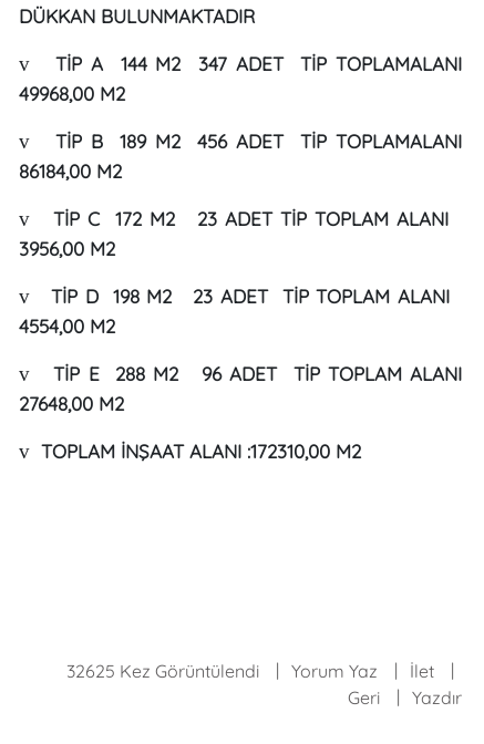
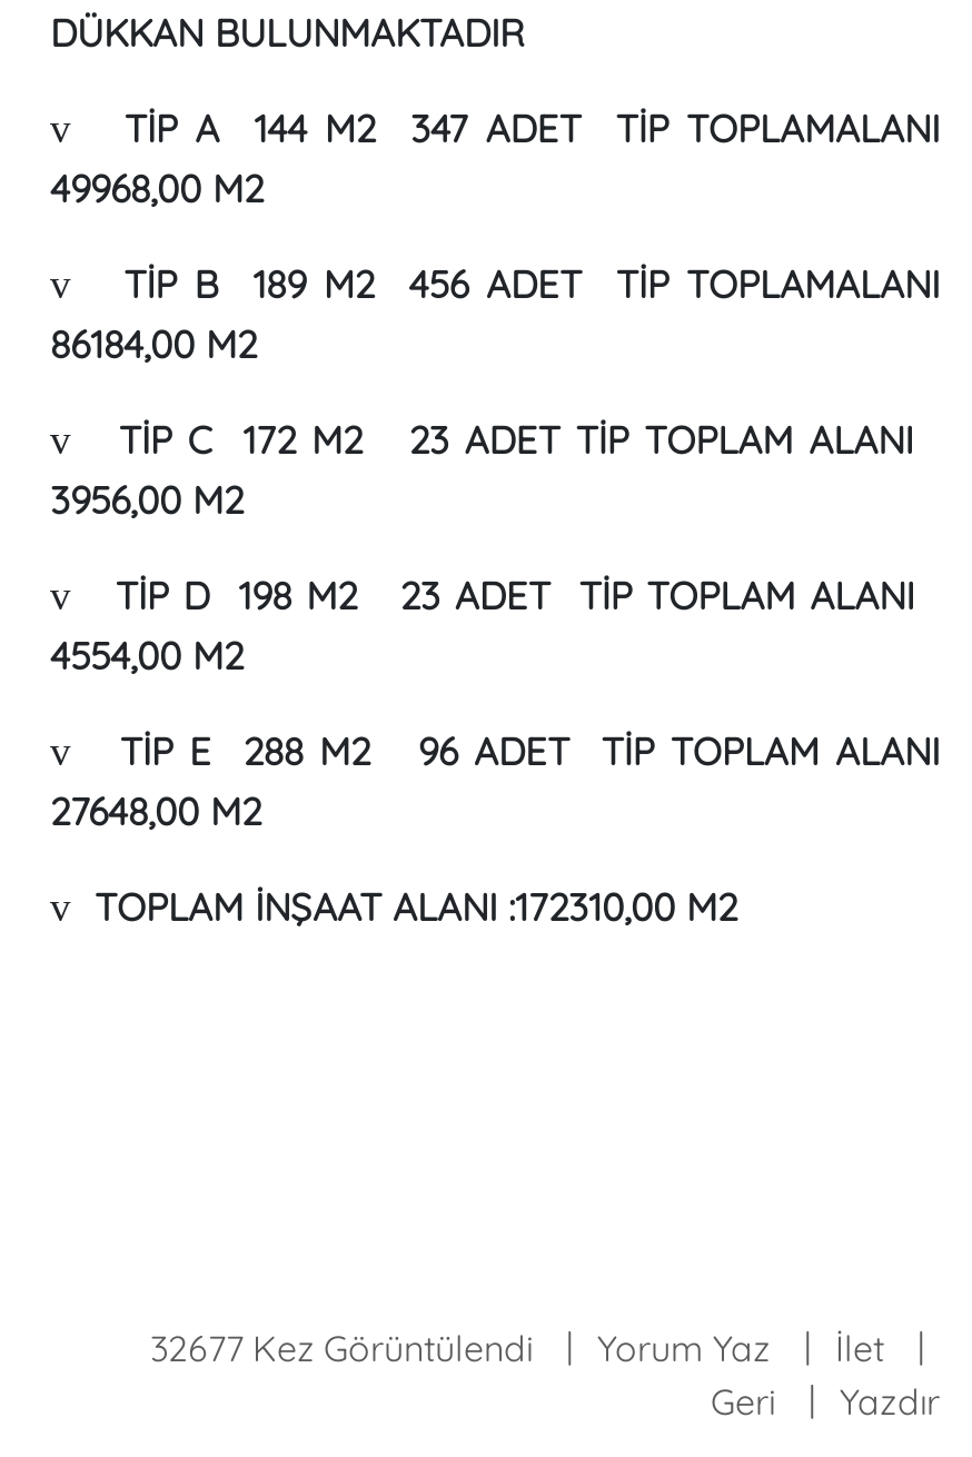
[66,660,259,682] 32625 Kez Görüntülendi -> [150,1326,533,1370] 32677 Kez Görüntülendi

